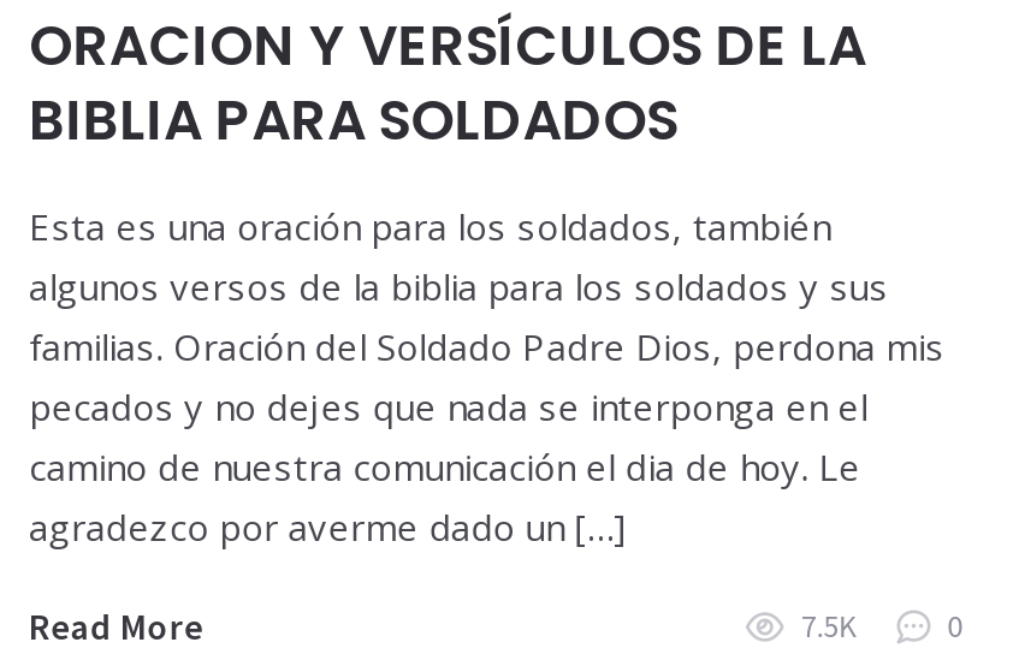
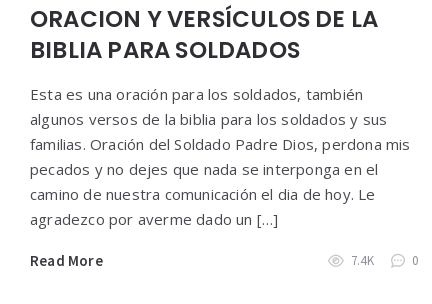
[801,607,856,648] 7.5K -> [351,252,374,269] 7.4K

